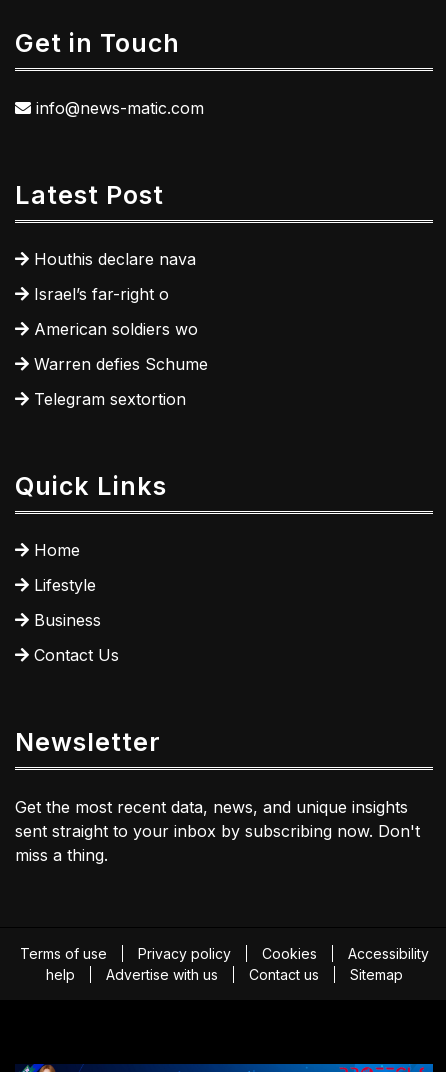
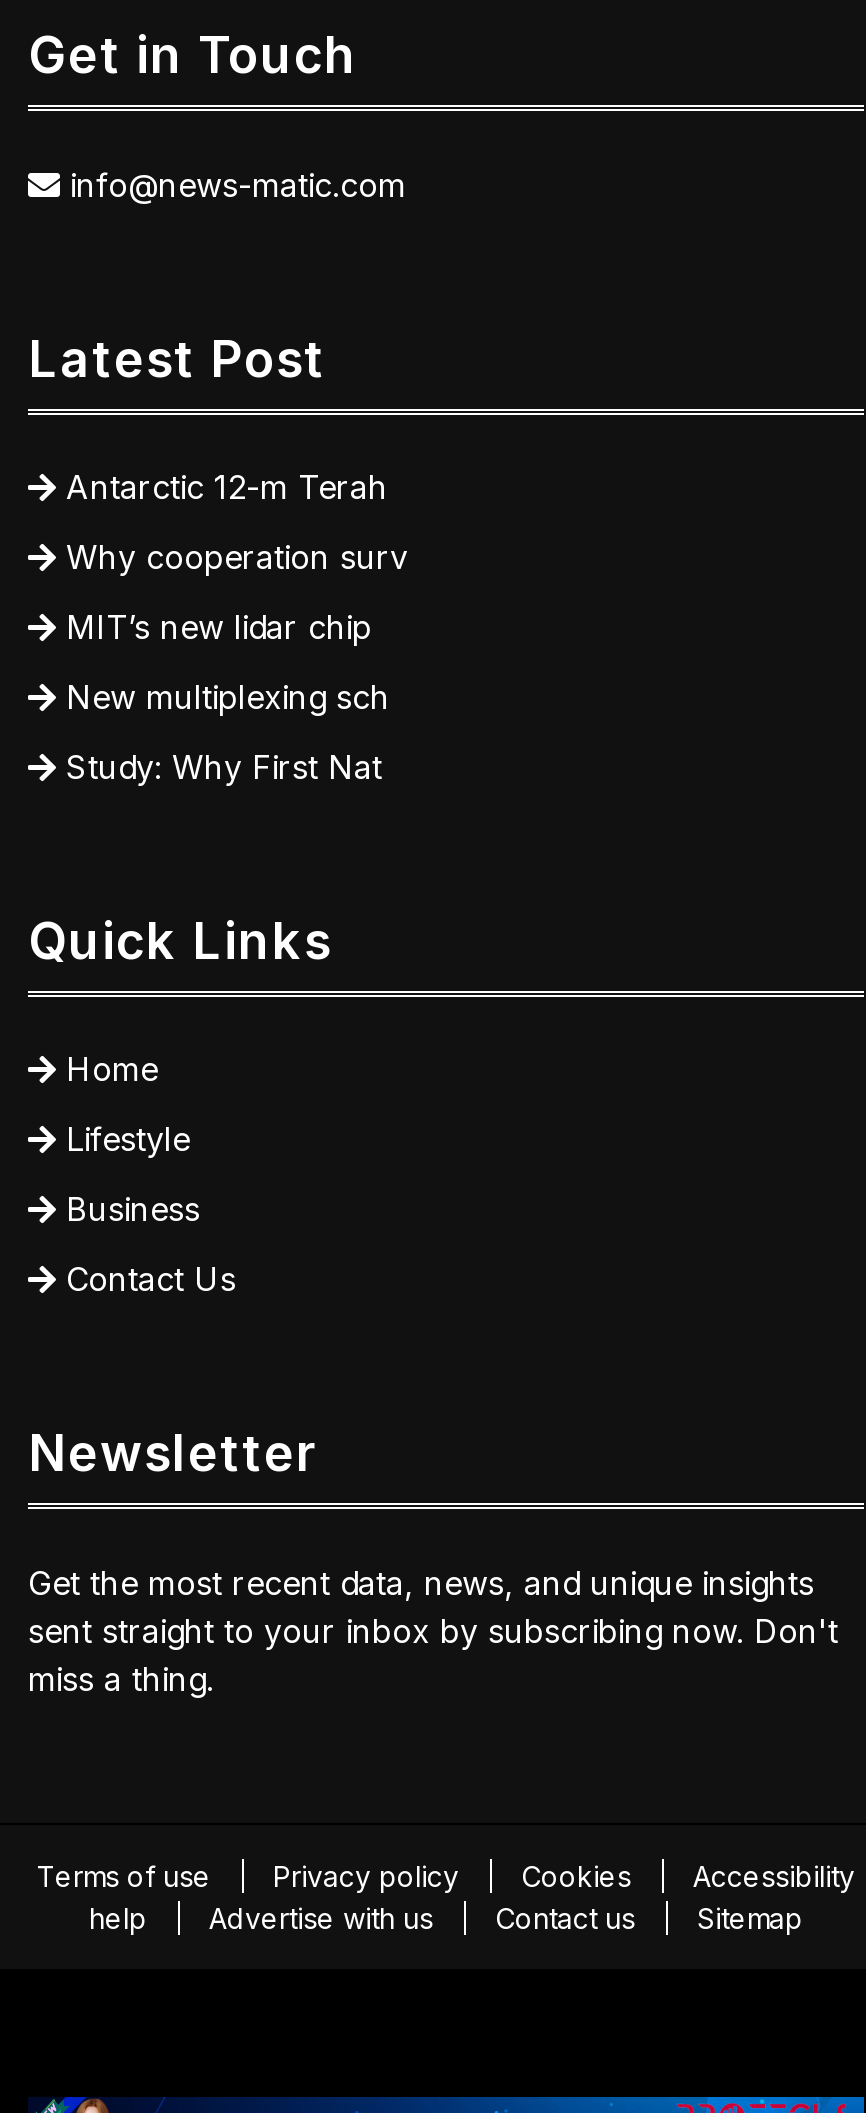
[34,249,196,269] Houthis declare nava -> [66,468,388,508] Antarctic 12-m Terah
[34,284,169,304] Israel’s far-right o -> [66,538,408,578] Why cooperation surv
[34,319,198,339] American soldiers wo -> [66,608,372,648] MIT’s new lidar chip
[34,354,208,374] Warren defies Schume -> [66,678,390,718] New multiplexing sch
[34,389,186,409] Telegram sextortion -> [66,748,382,788] Study: Why First Nat

